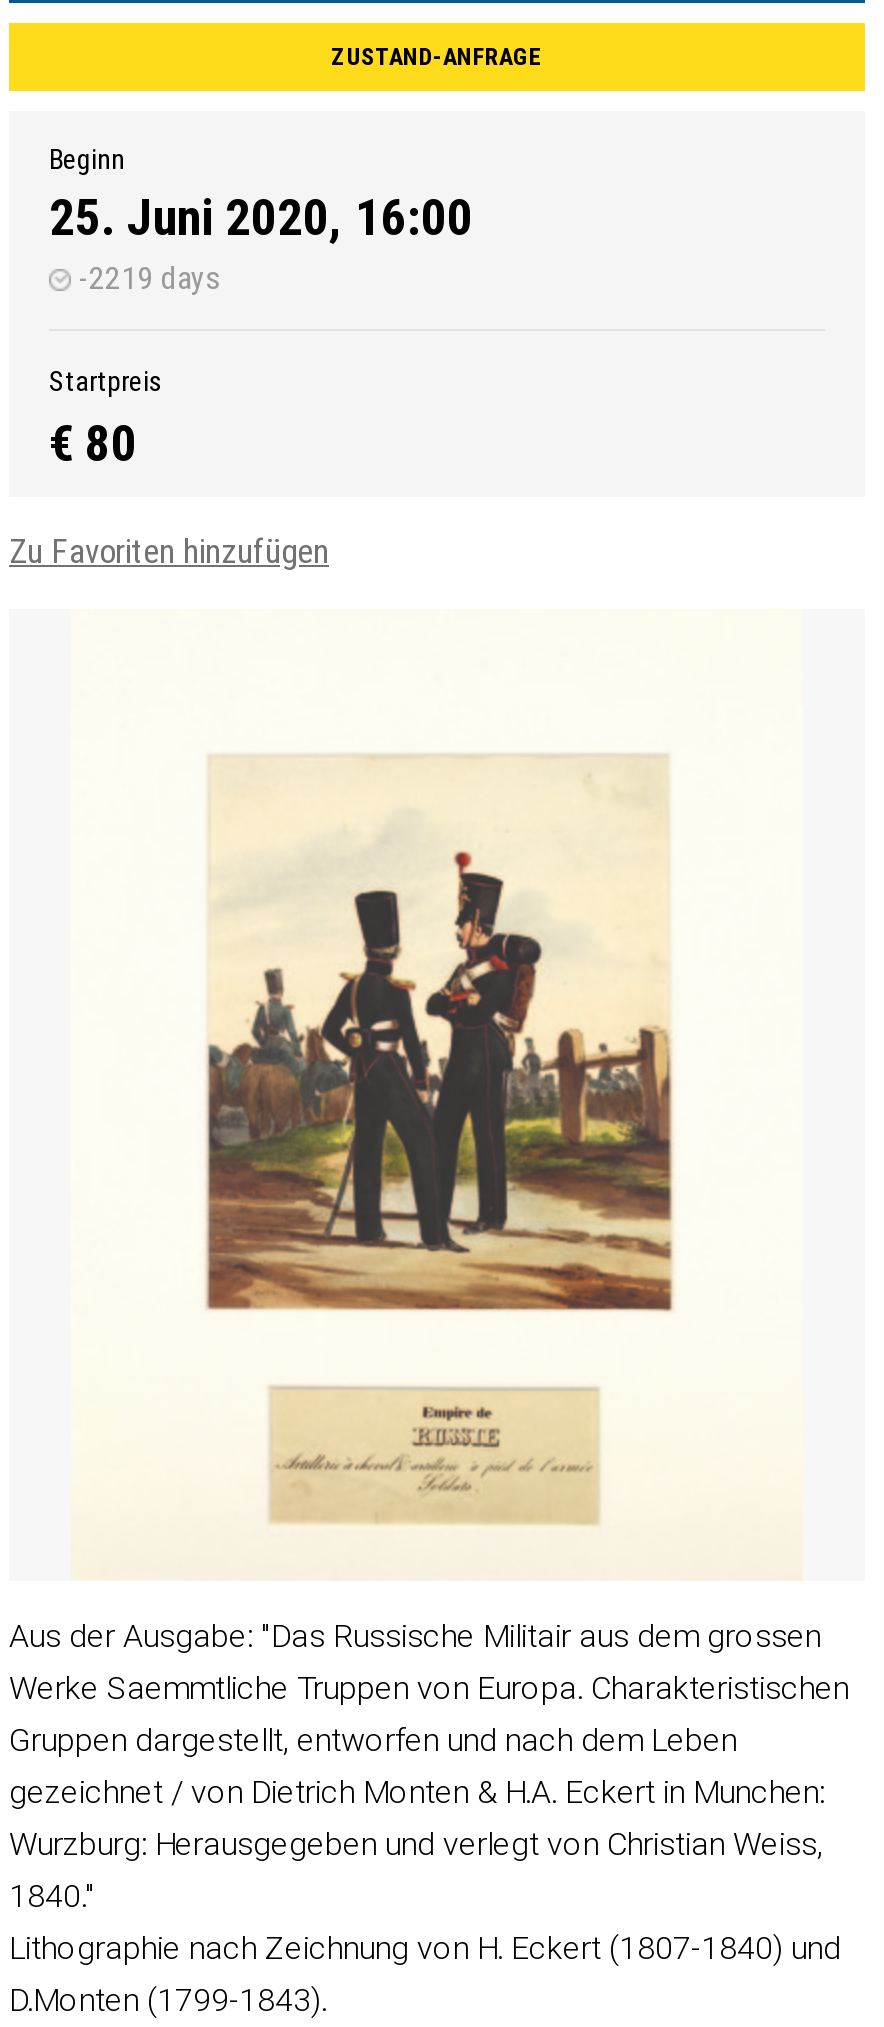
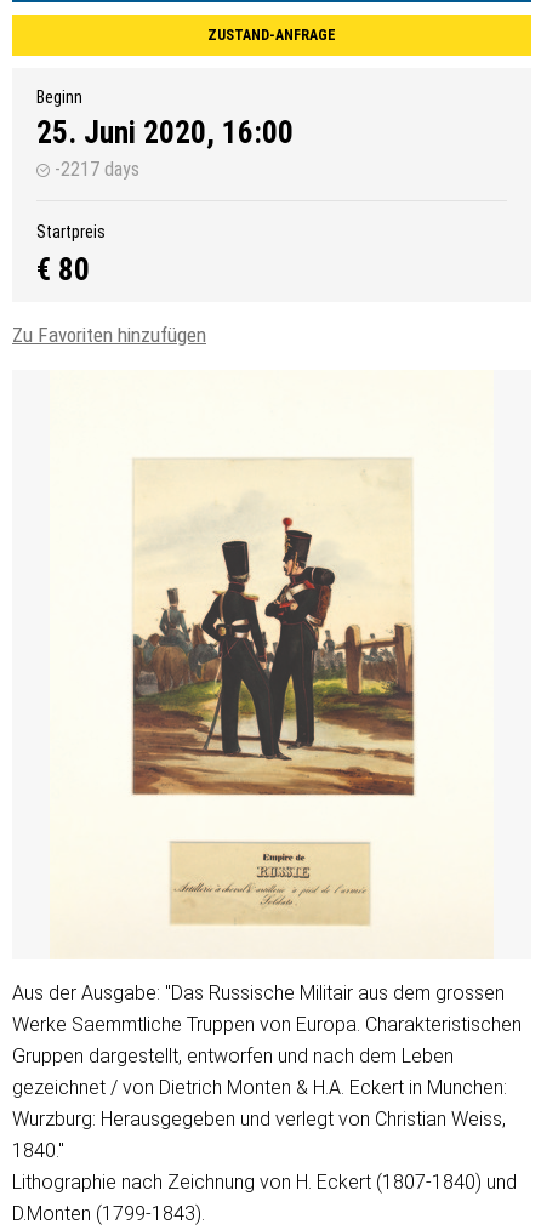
[71,259,219,297] -2219 days -> [50,158,139,181] -2217 days

